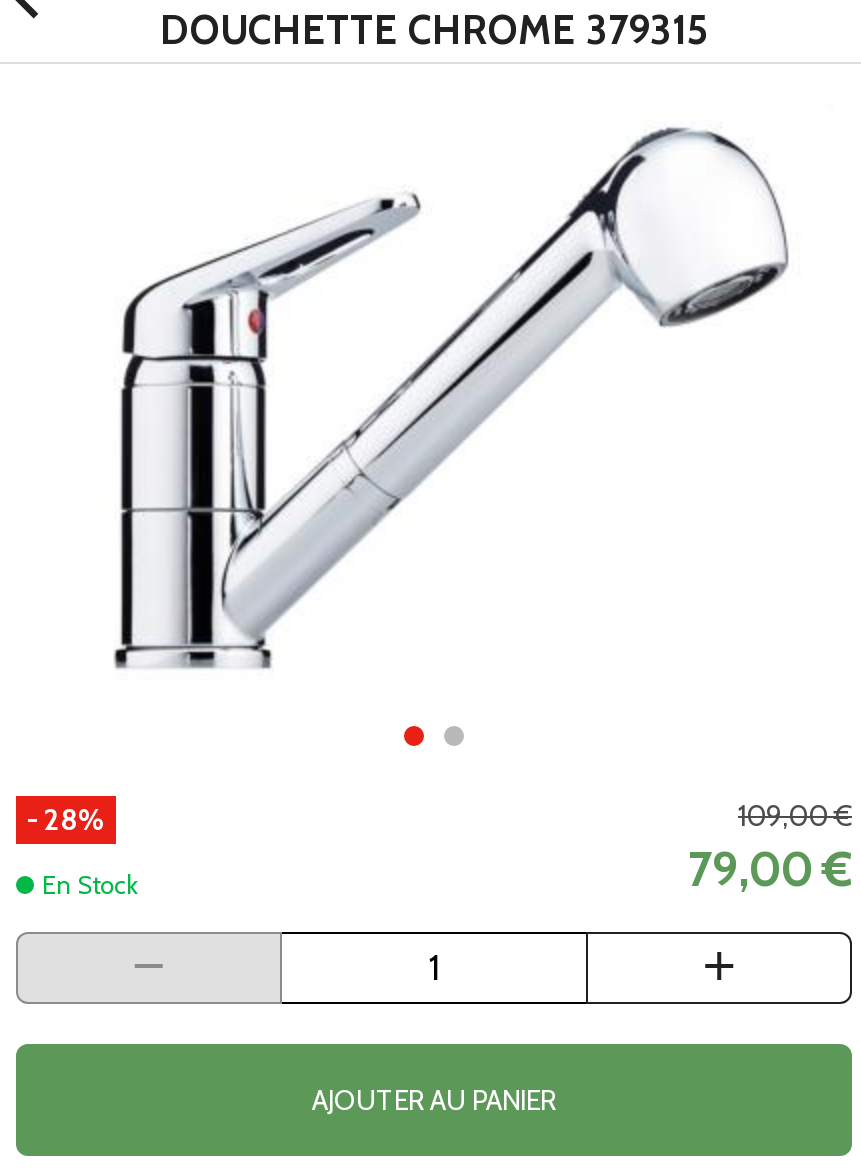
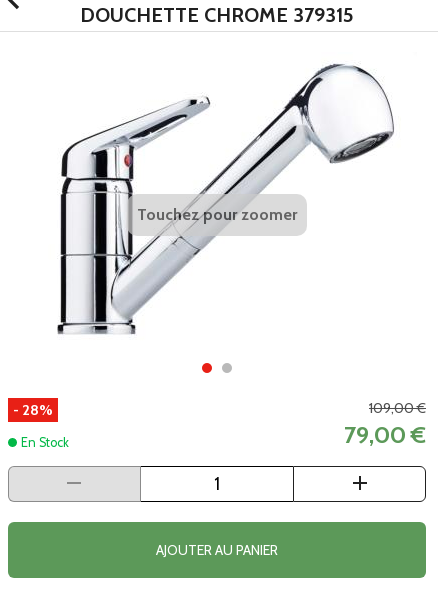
none -> [137,205,297,224] Touchez pour zoomer

